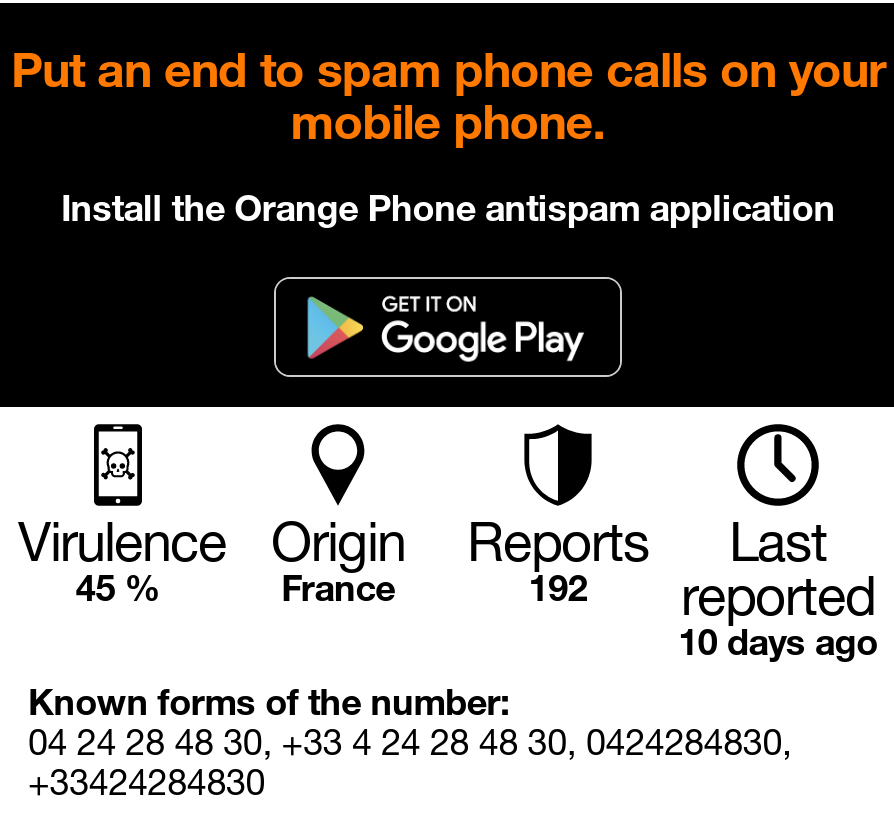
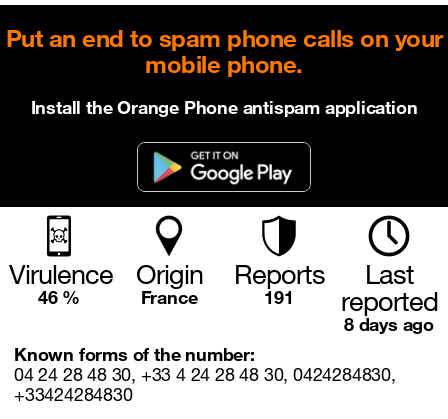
[76,565,160,609] 45 % -> [38,286,80,308] 46 %
[529,565,587,609] 192 -> [264,286,294,308] 191
[678,619,878,663] 10 days ago -> [344,313,434,335] 8 days ago

